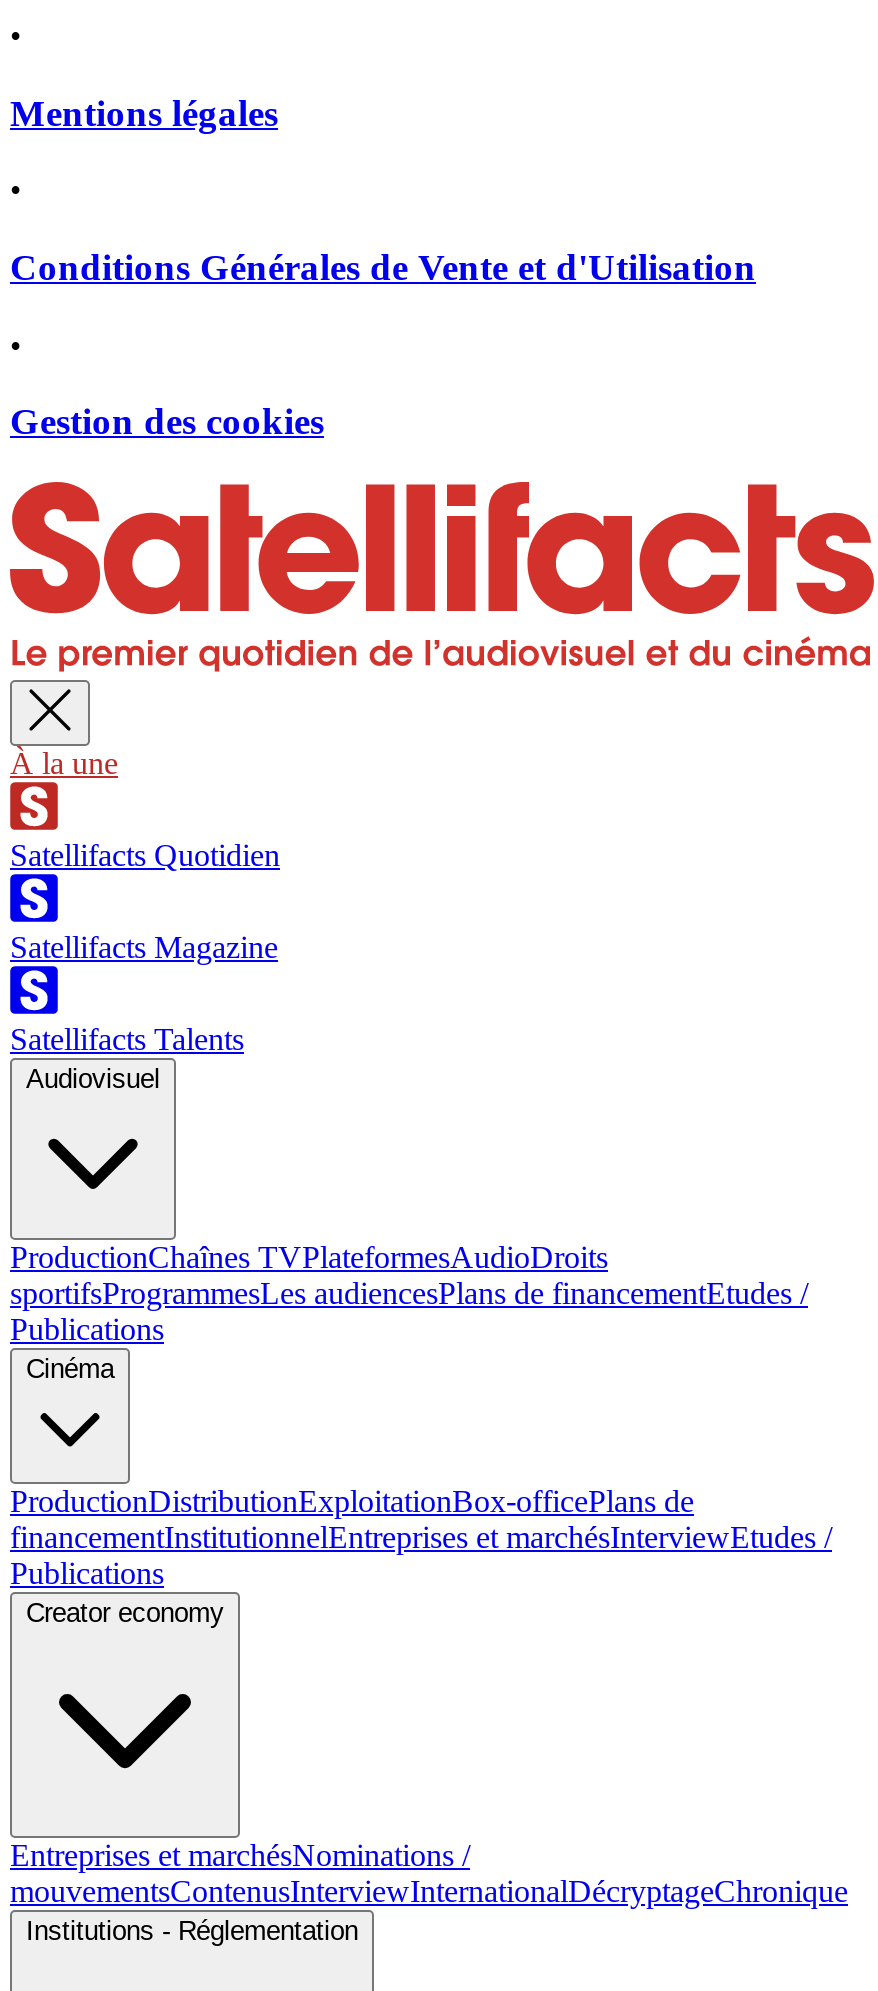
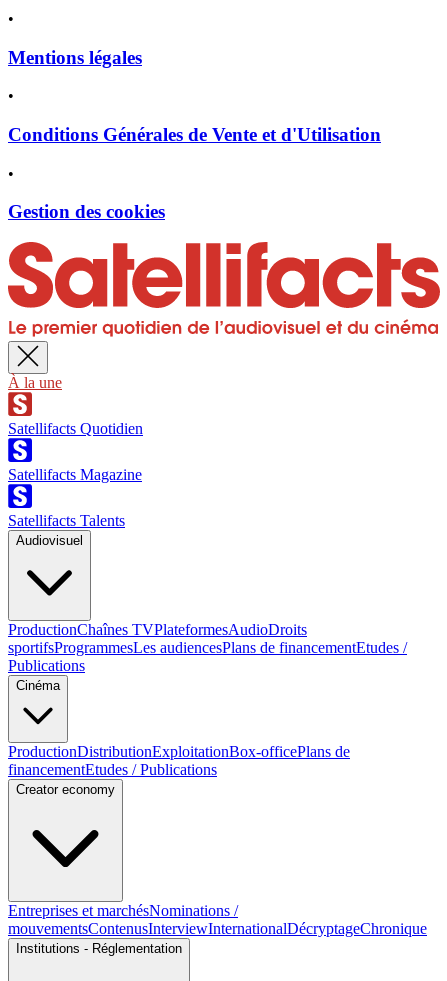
[10,1521,832,1591] financementInstitutionnelEntreprises et marchésInterviewEtudes / | Publications -> [8,761,217,778] financementEtudes / Publications

